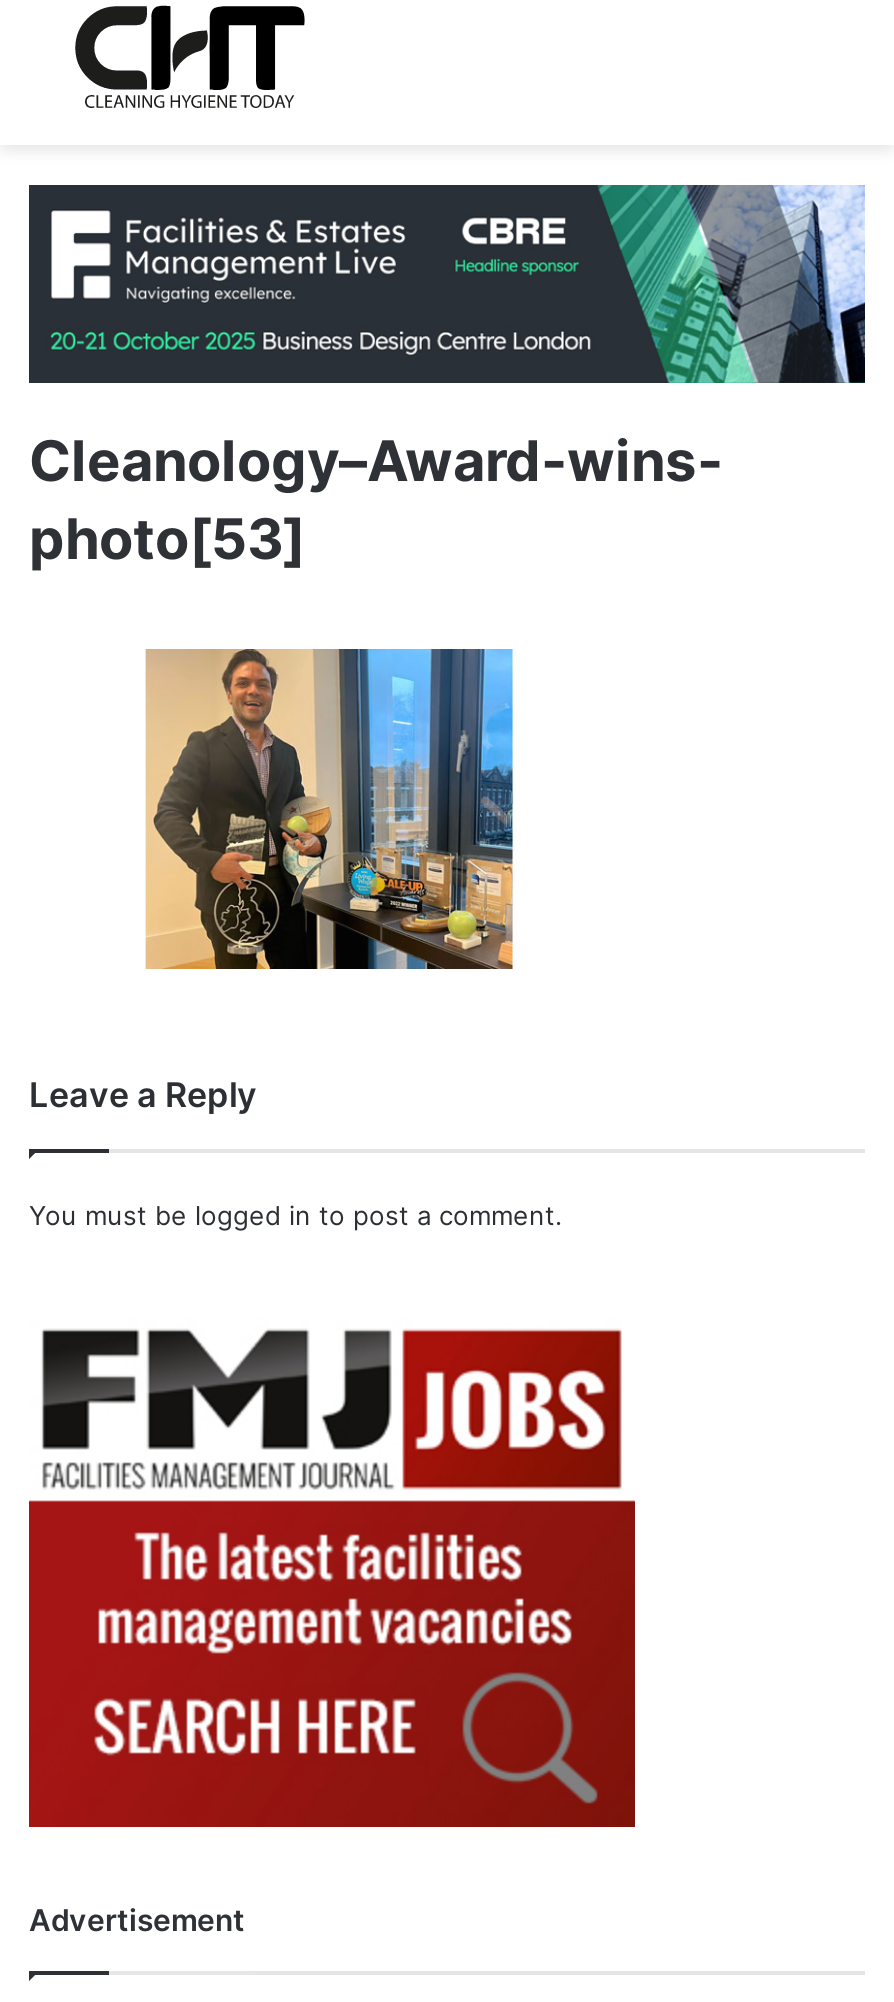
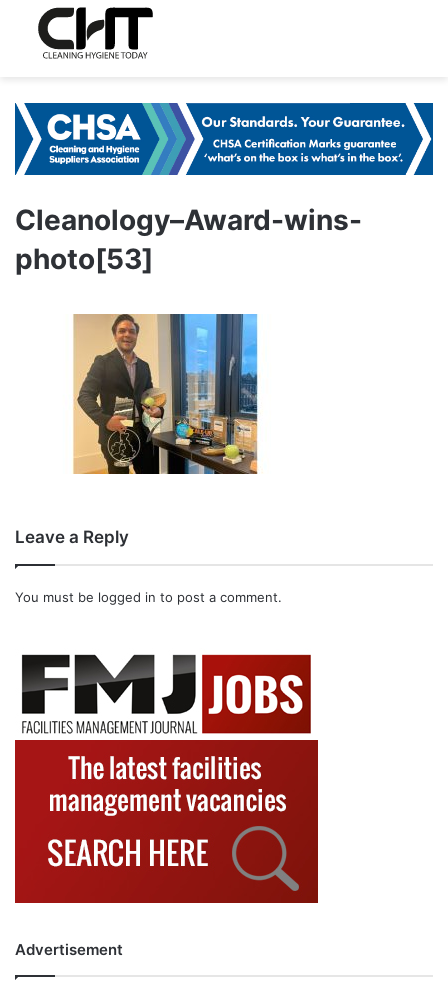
[27,183,867,385] [image] -> [14,97,434,180] [image]

